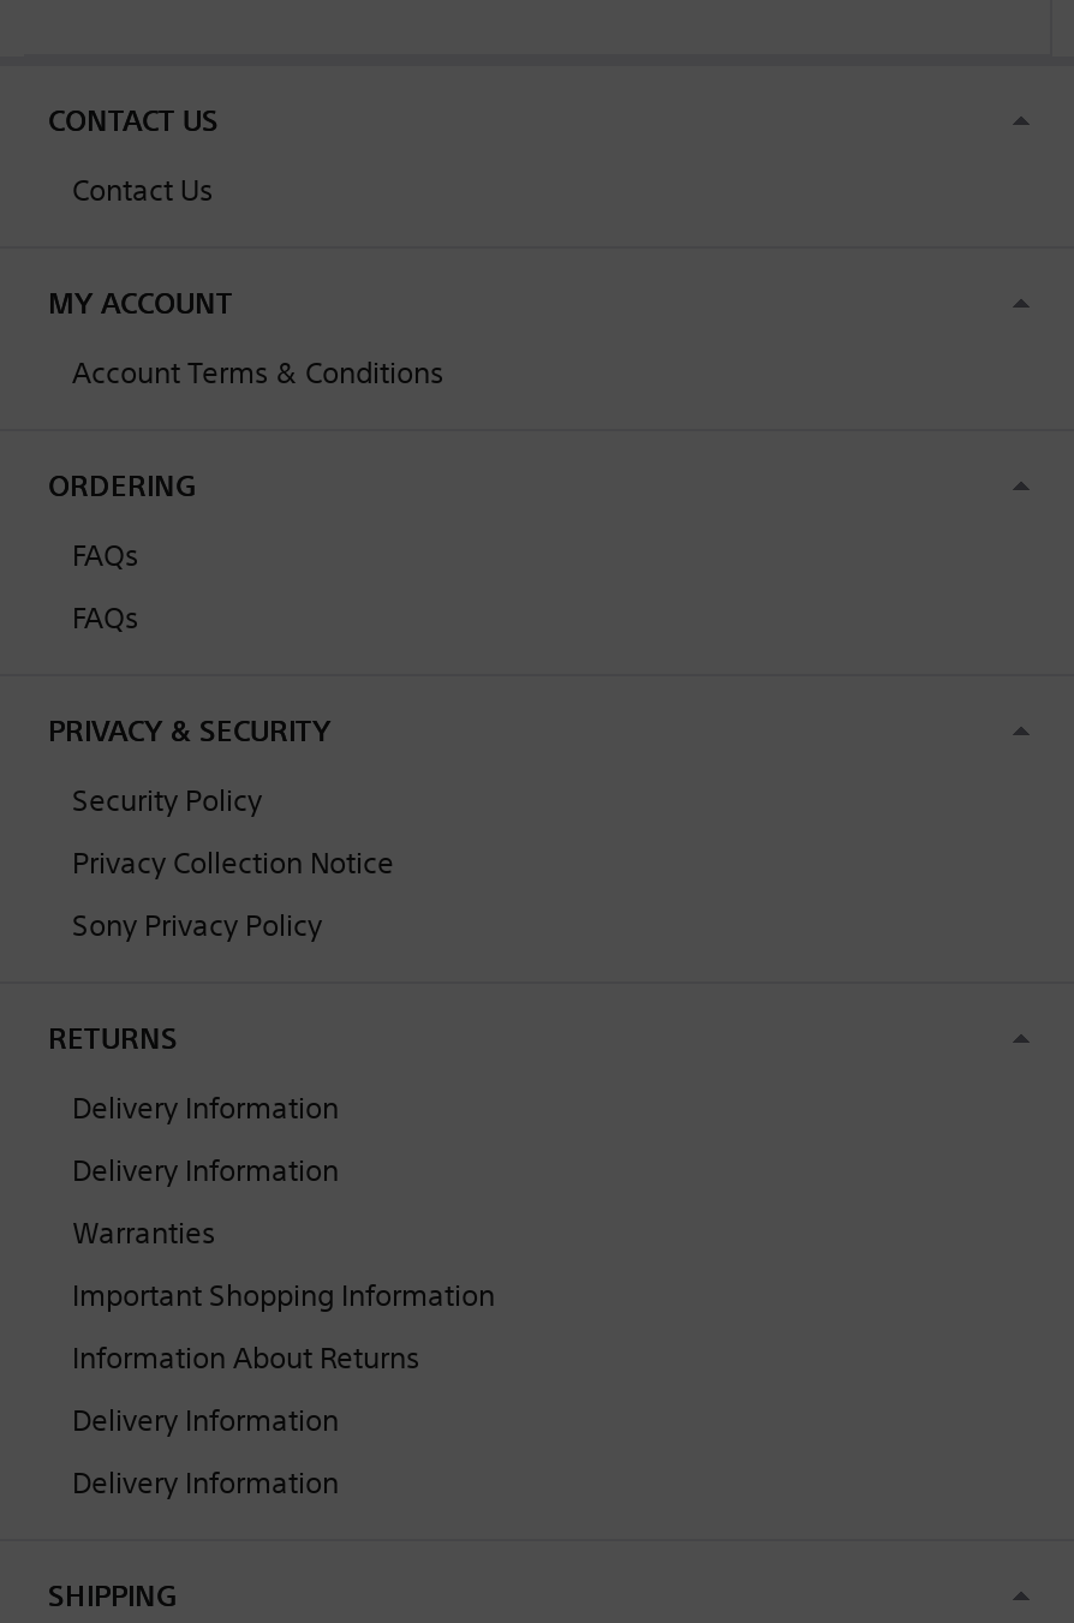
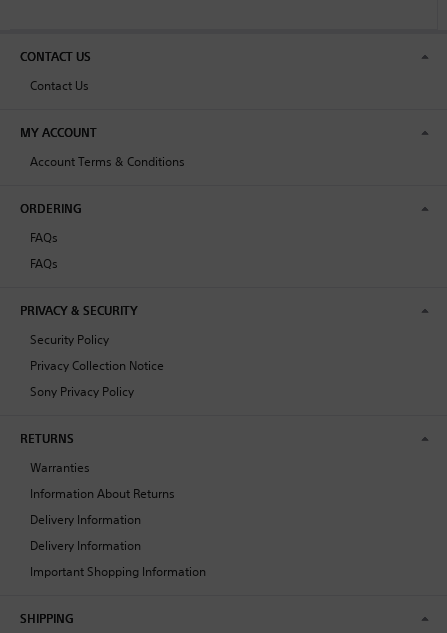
[72,1086,339,1189] Delivery Information | Delivery Information -> none
moved [72,1273,495,1314] -> [30,562,206,579]: Important Shopping Information
moved [72,1336,420,1502] -> [30,484,175,553]: Information About Returns | Delivery Information | Delivery Information

